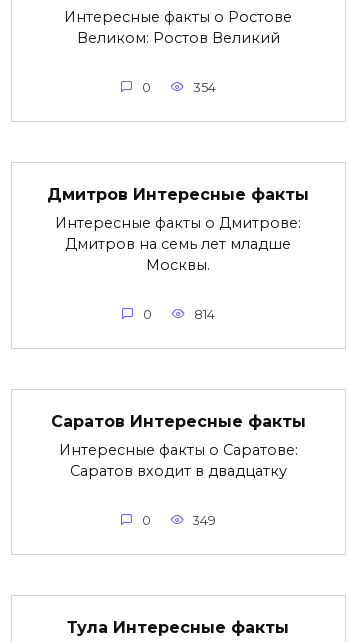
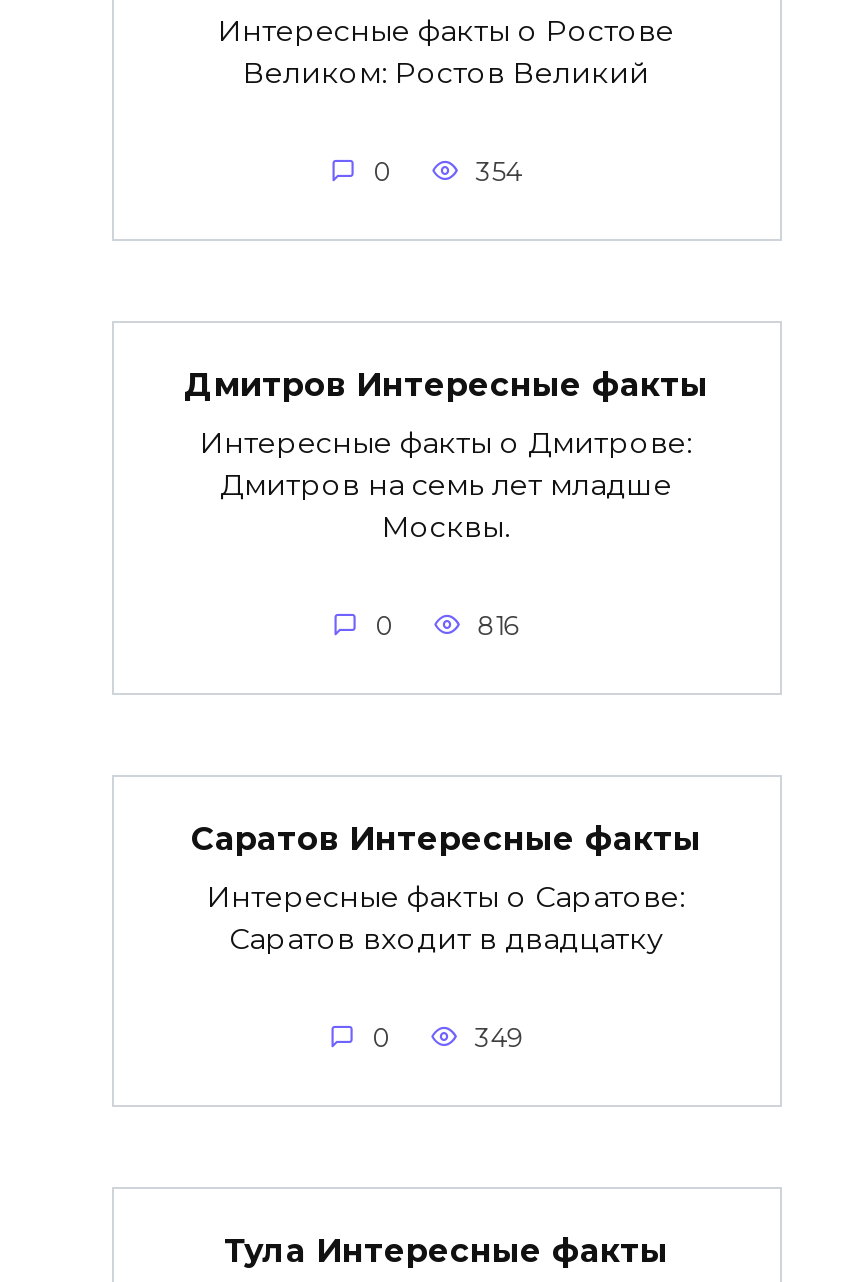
[194,307,215,322] 814 -> [478,610,520,640] 816

